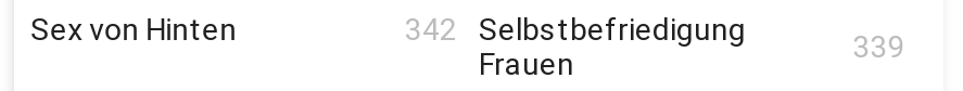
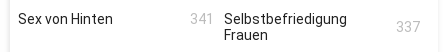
[405,11,746,46] 342 Selbstbefriedigung -> [190,11,347,27] 341 Selbstbefriedigung
[853,29,905,63] 339 -> [396,19,420,35] 337

